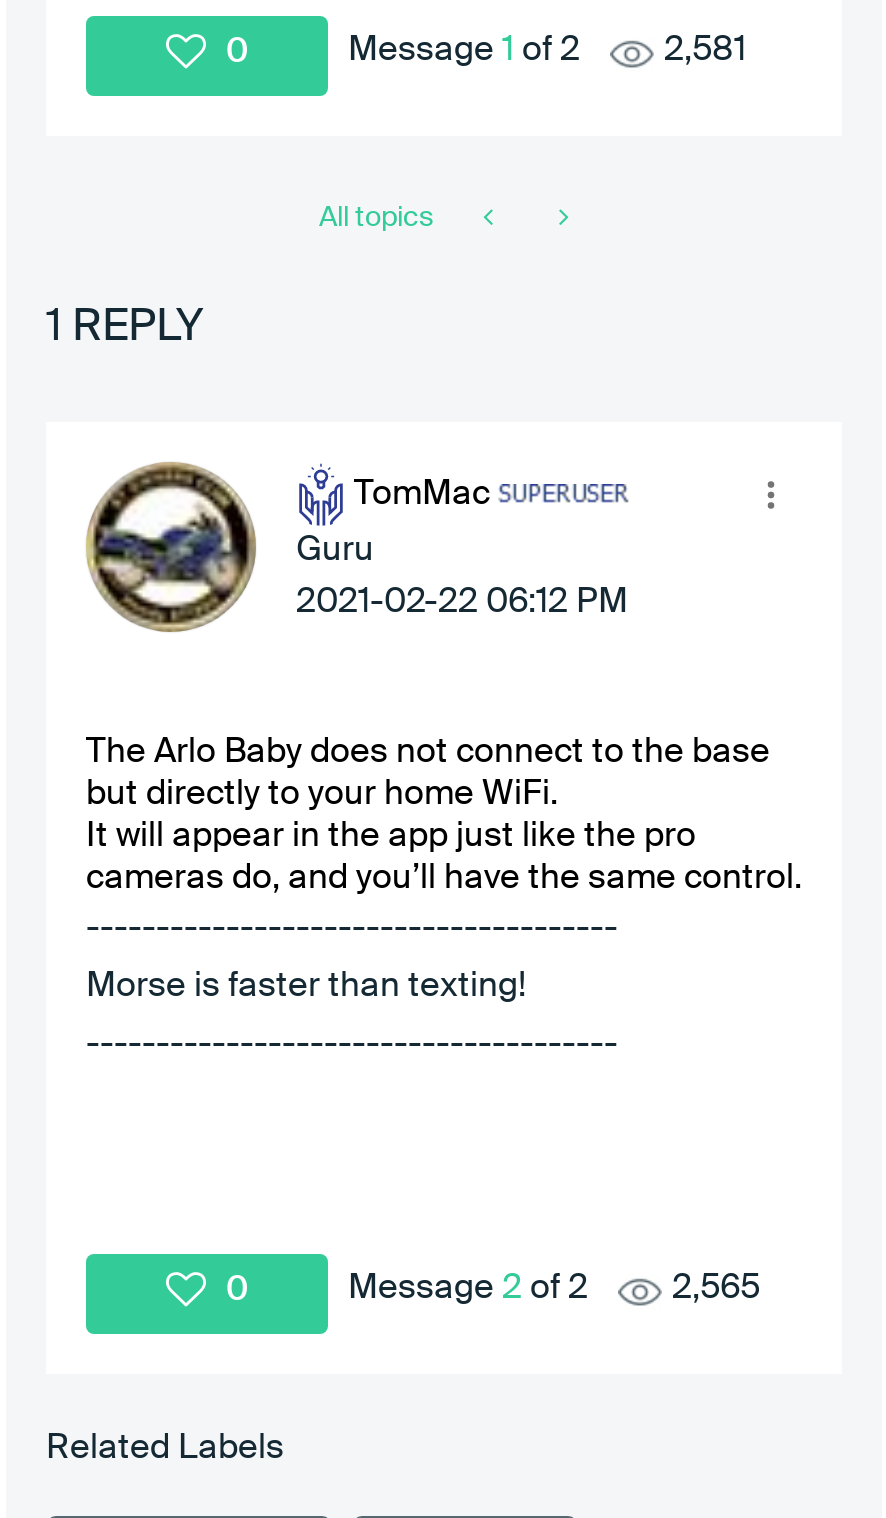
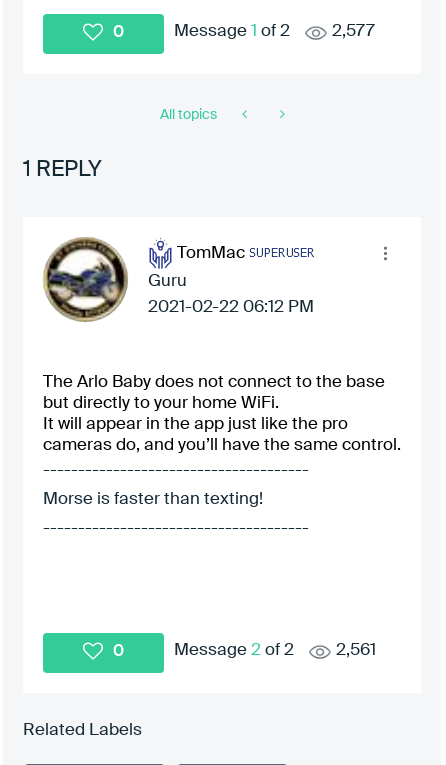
[664,34,746,68] 2,581 -> [332,23,375,40] 2,577
[672,1272,760,1306] 2,565 -> [336,642,376,659] 2,561

